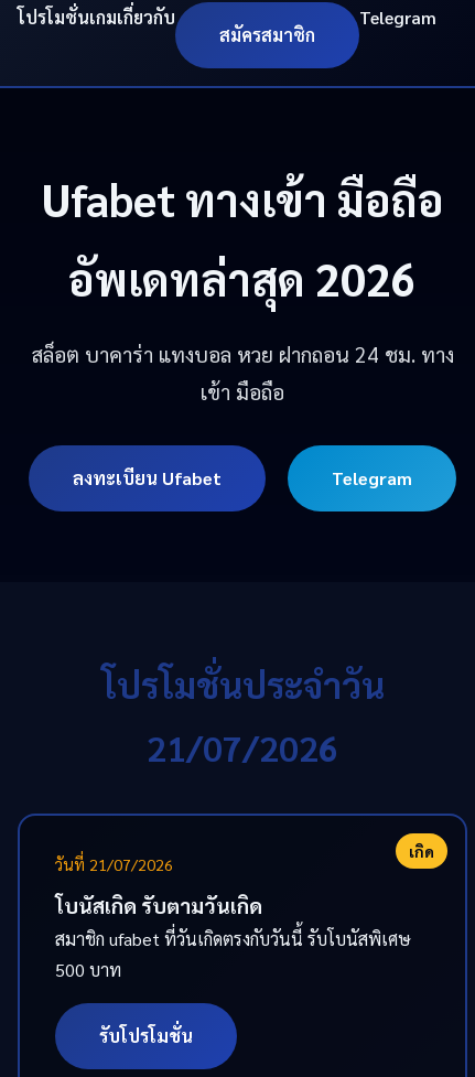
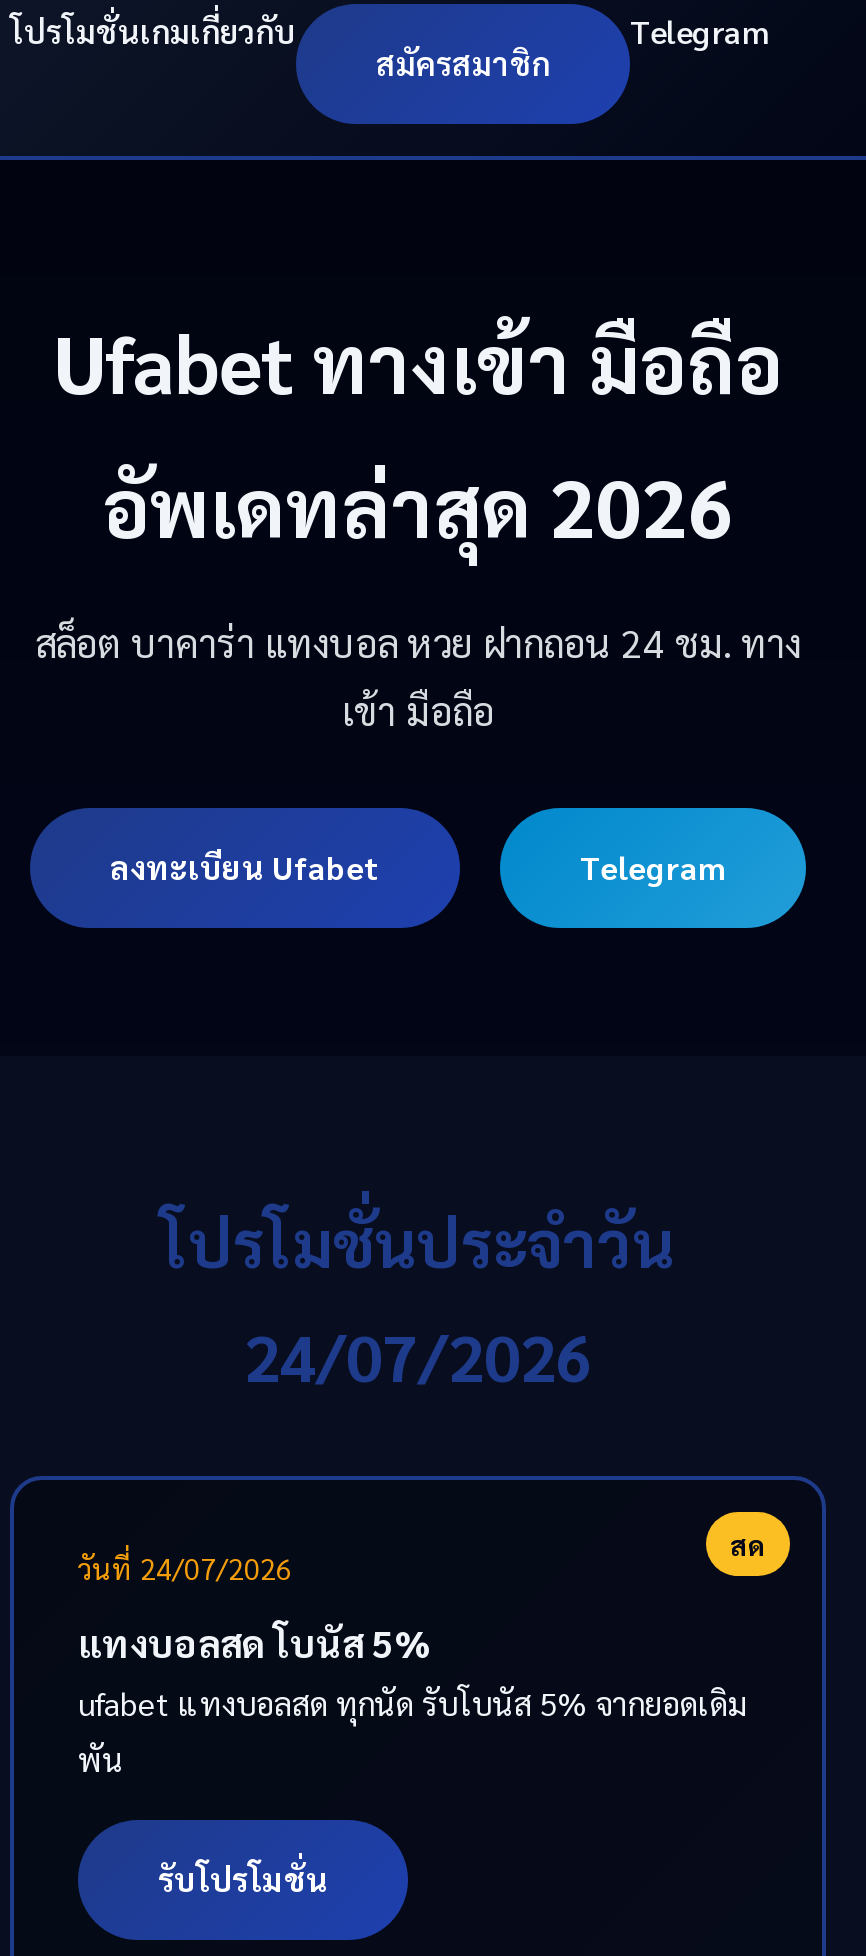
[147,724,338,769] 21/07/2026 -> [244,1314,592,1396] 24/07/2026
[55,841,434,874] เกิด | วันที่ 21/07/2026 -> [78,1526,766,1586] สด | วันที่ 24/07/2026
[55,892,411,981] โบนัสเกิด รับตามวันเกิด | สมาชิก ufabet ที่วันเกิดตรงกับวันนี้ รับโบนัสพิเศษ | 500 บาท -> [78,1618,748,1780] แทงบอลสด โบนัส 5% | ufabet แทงบอลสด ทุกนัด รับโบนัส 5% จากยอดเดิม | พัน

